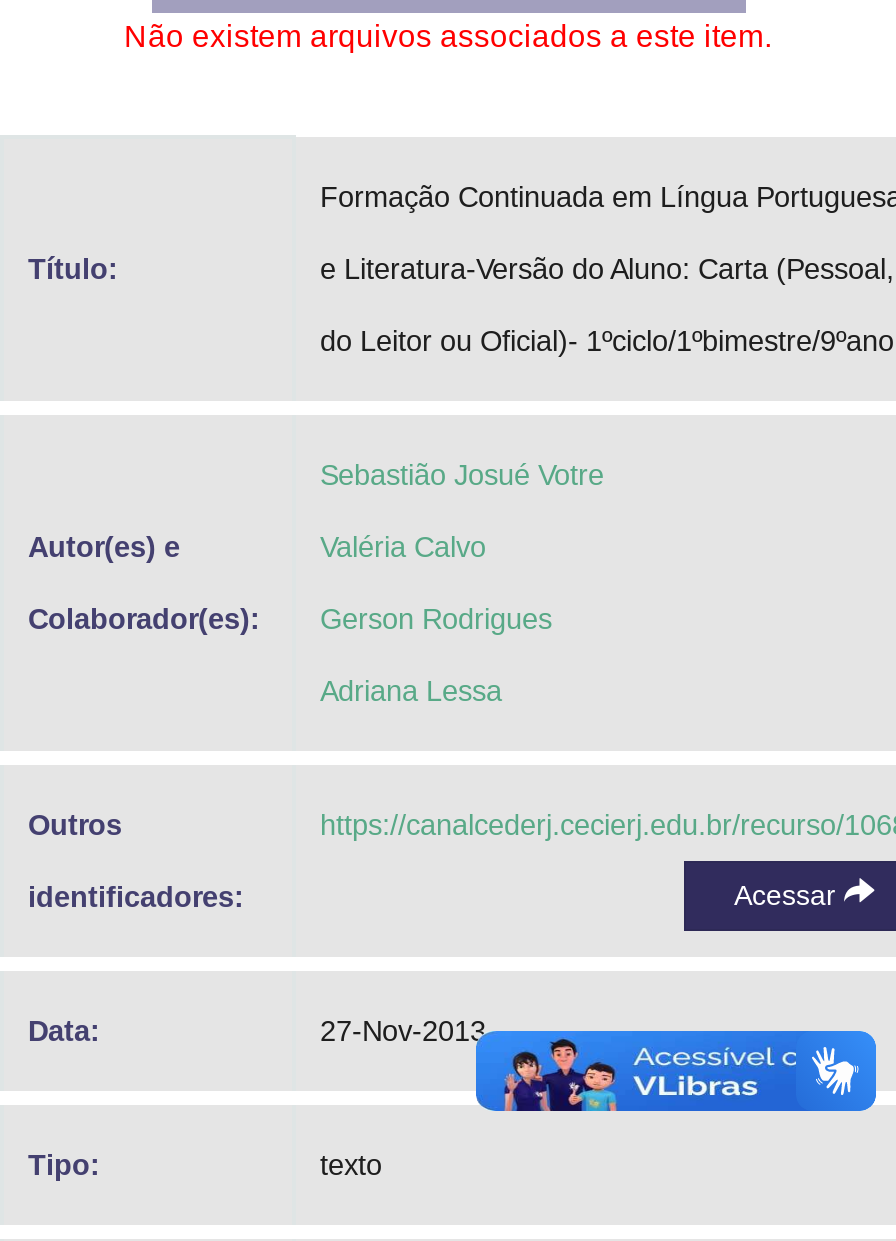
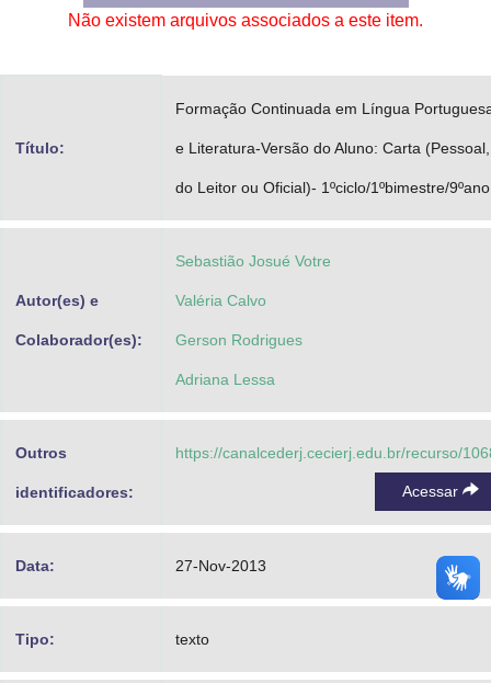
[474,1013,878,1113] [image] -> [261,555,481,610] [image]

